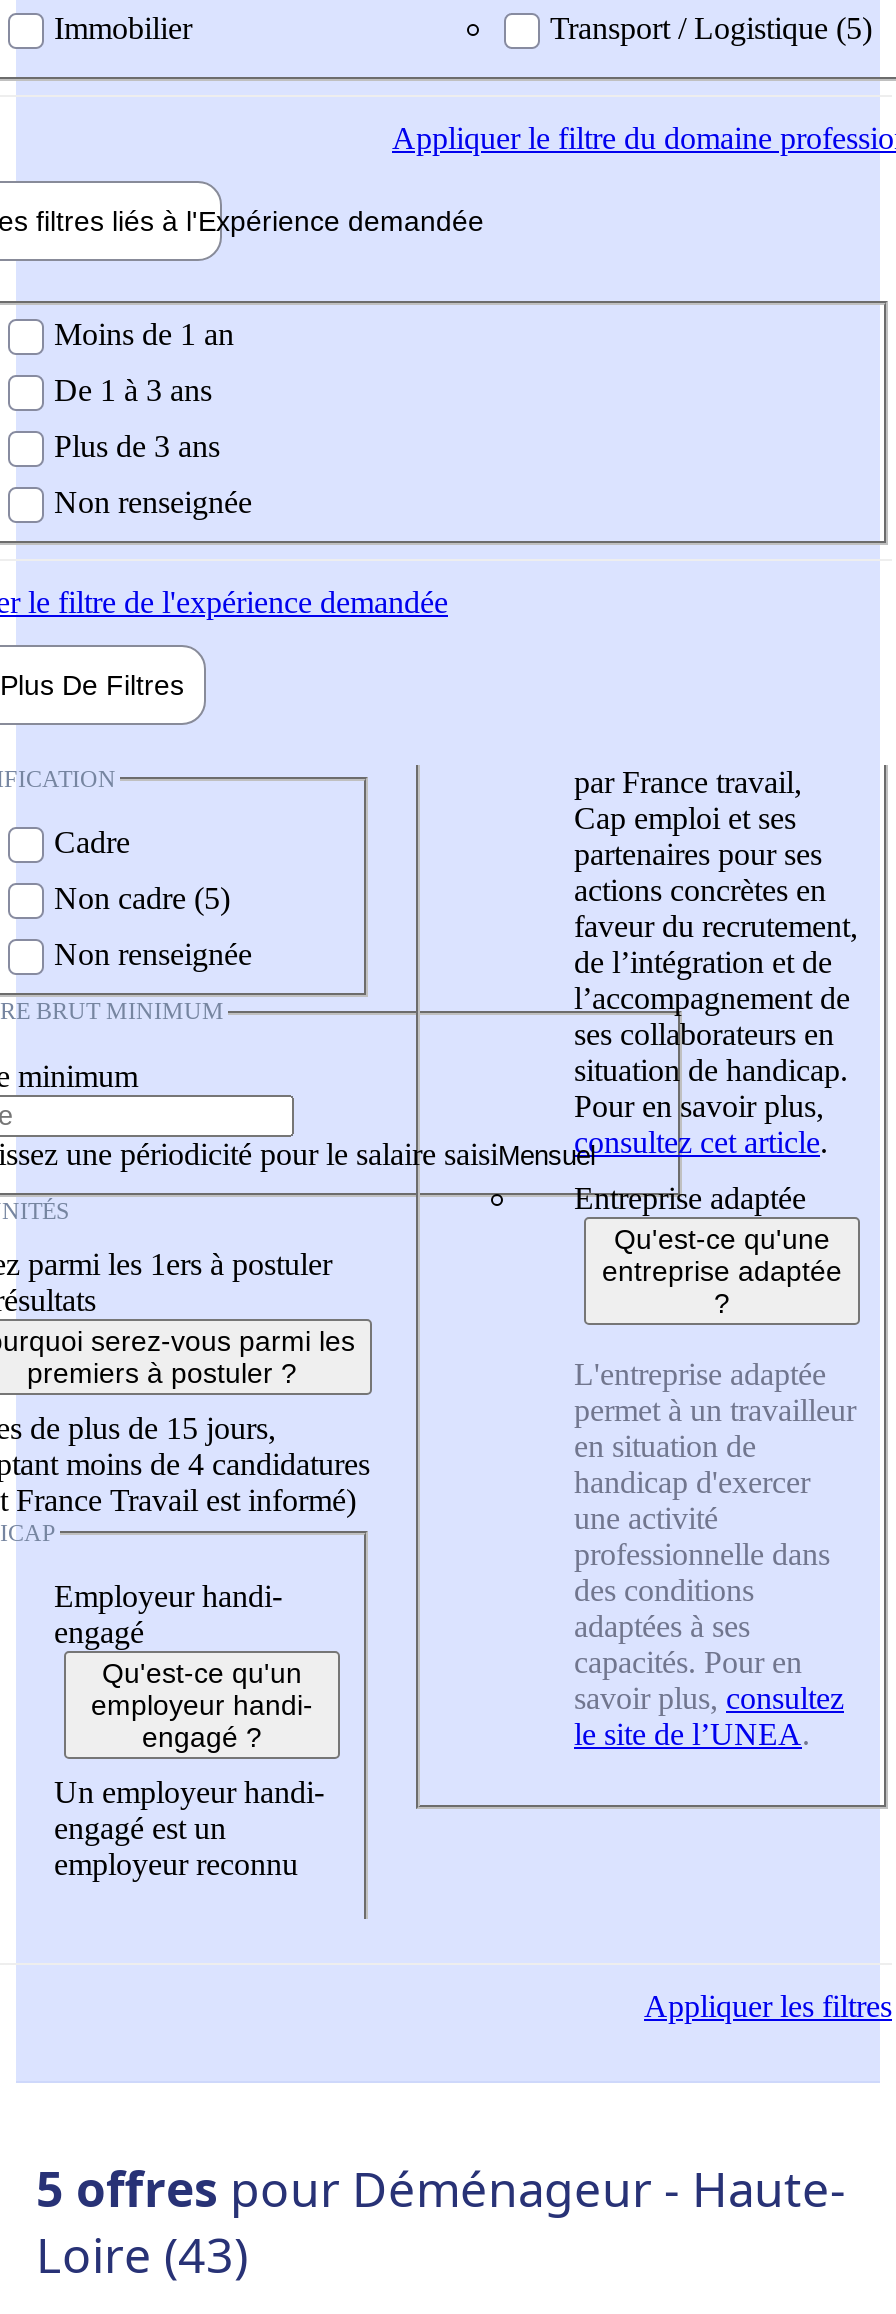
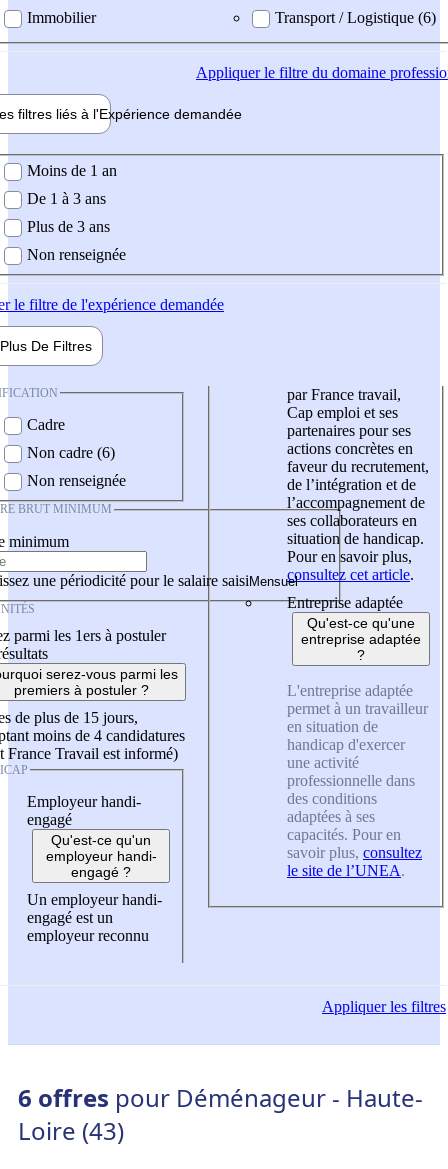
[550,10,872,44] Transport / Logistique (5) -> [275,9,436,26] Transport / Logistique (6)
[54,881,230,915] Non cadre (5) -> [27,444,115,461] Non cadre (6)
[36,2154,846,2220] 5 offres pour Déménageur - Haute- -> [18,1081,423,1114] 6 offres pour Déménageur - Haute-

